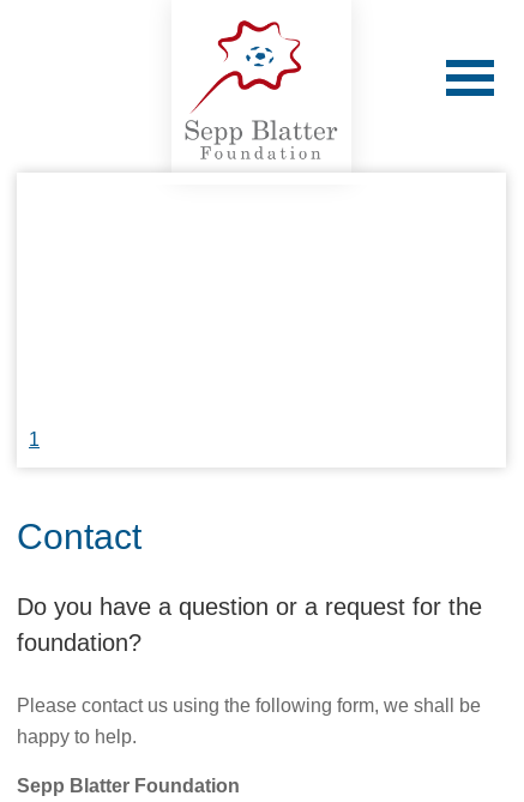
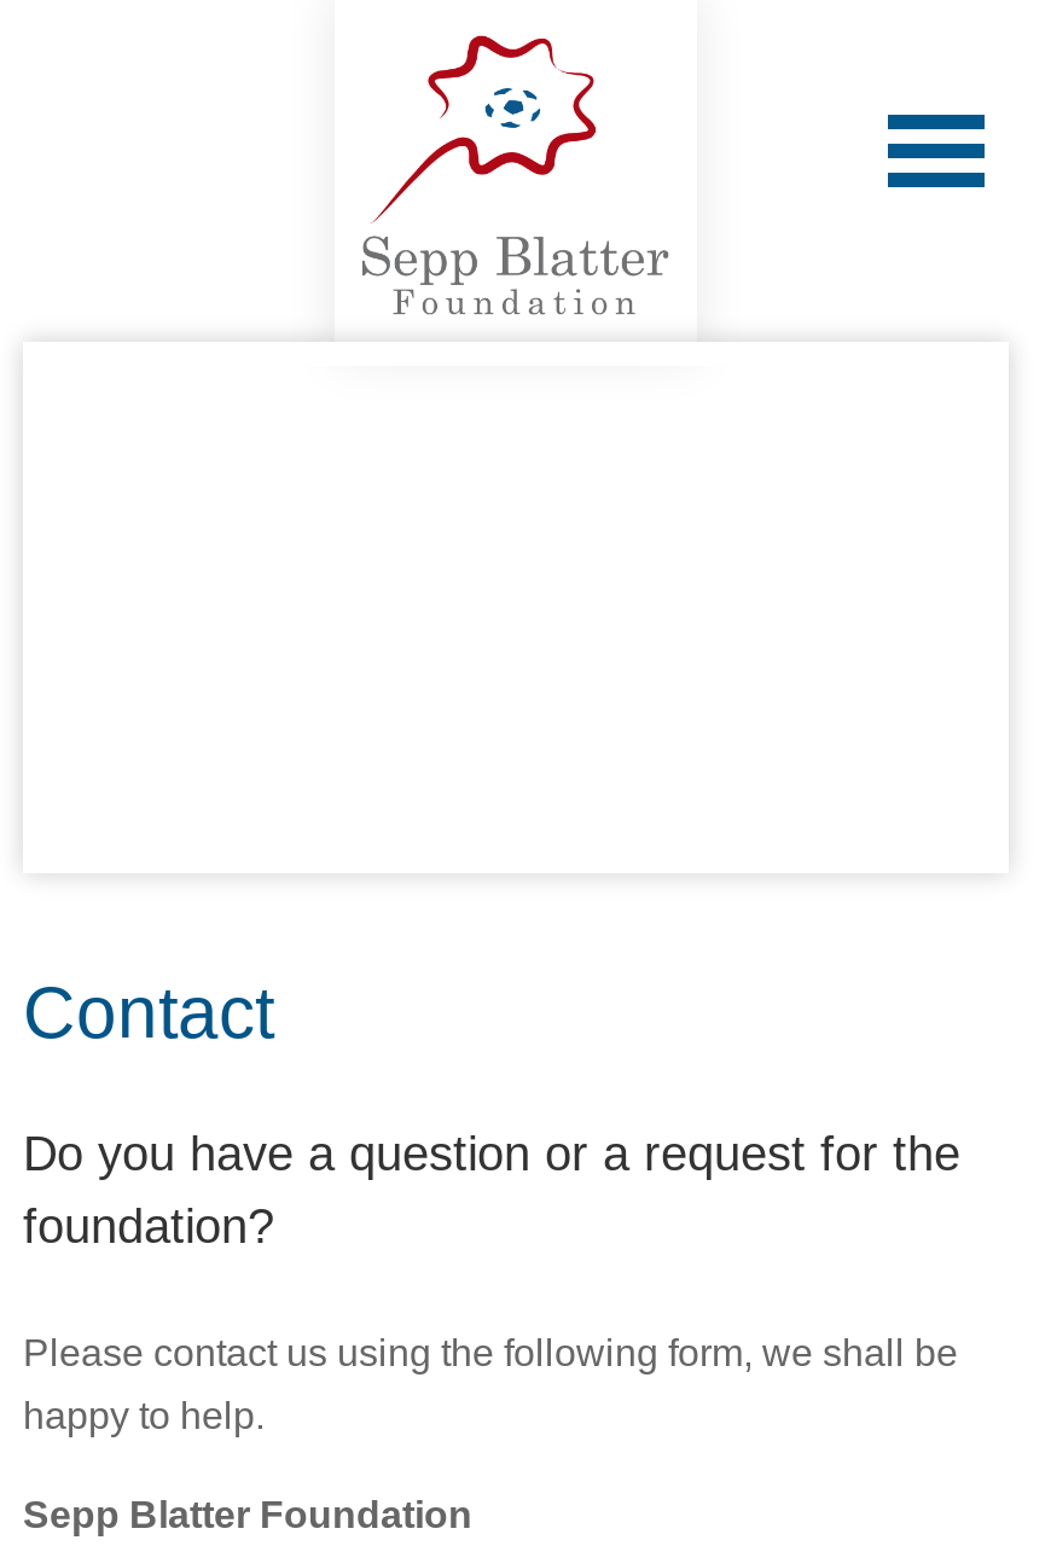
[29,429,40,450] 1 -> none

